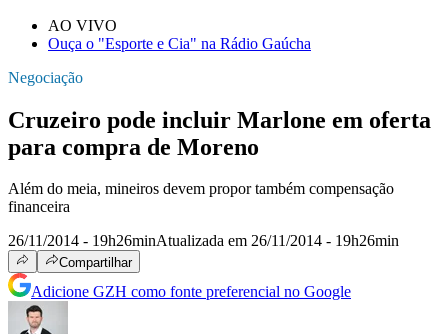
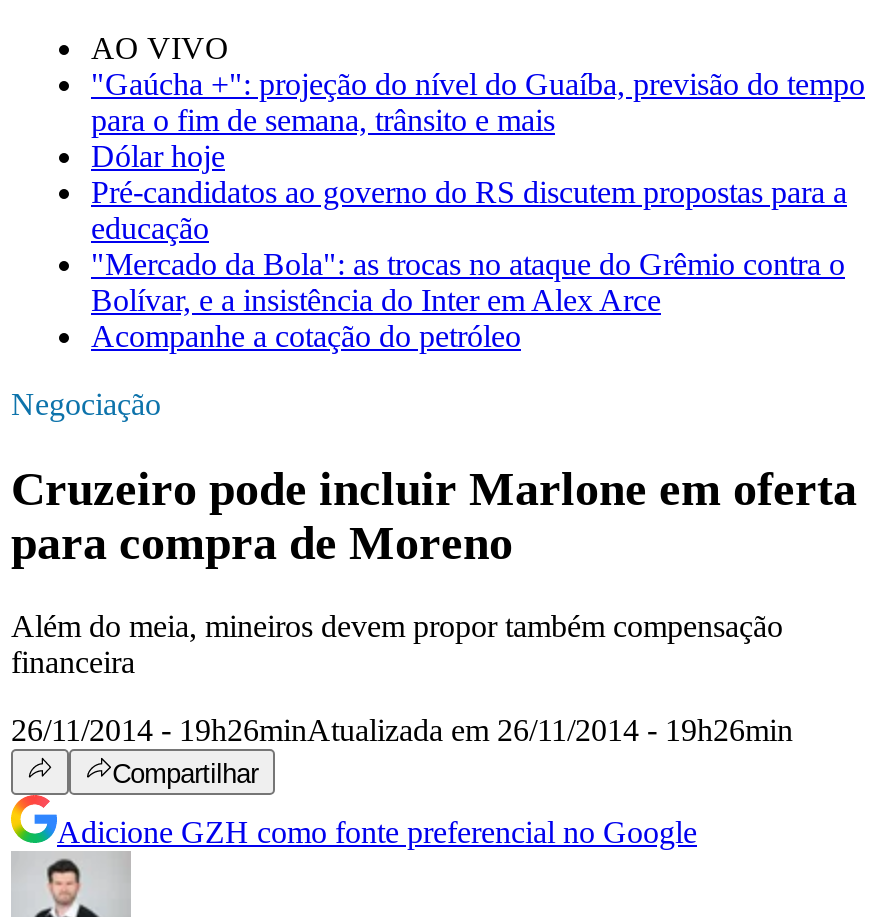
[48,35,311,52] Ouça o "Esporte e Cia" na Rádio Gaúcha -> [91,66,865,352] "Gaúcha +": projeção do nível do Guaíba, previsão do tempo | para o fim de semana, trânsito e mais | Dólar hoje | Pré-candidatos ao governo do RS discutem propostas para a | educação | "Mercado da Bola": as trocas no ataque do Grêmio contra o | Bolívar, e a insistência do Inter em Alex Arce | Acompanhe a cotação do petróleo

